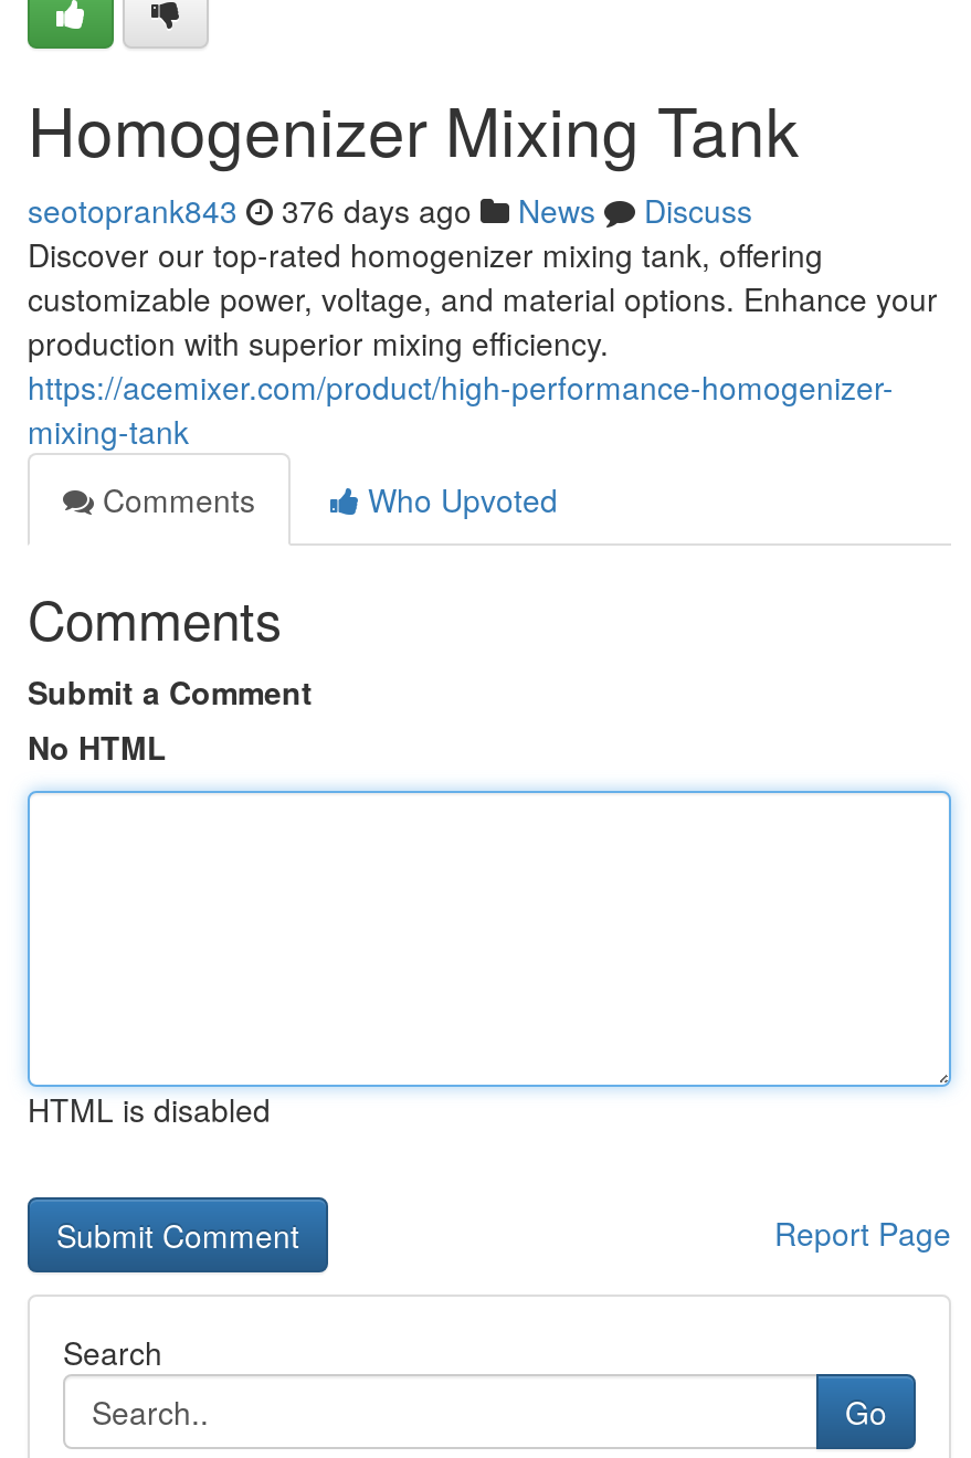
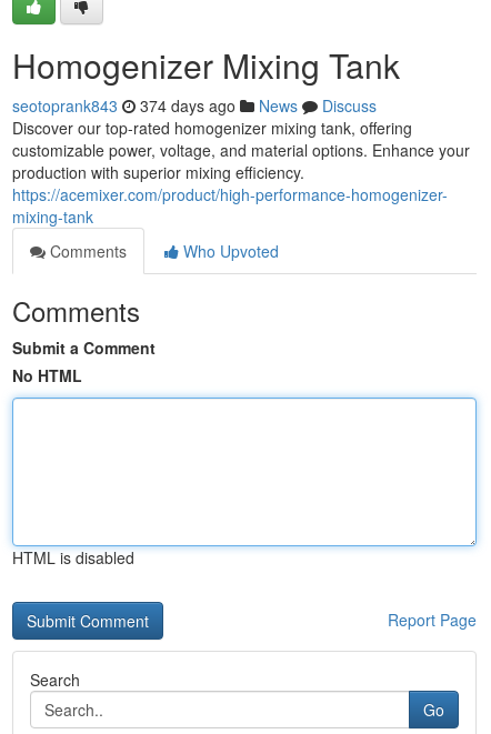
[28,188,752,232] seotoprank843 376 days ago News Discuss -> [12,94,377,117] seotoprank843 374 days ago News Discuss

